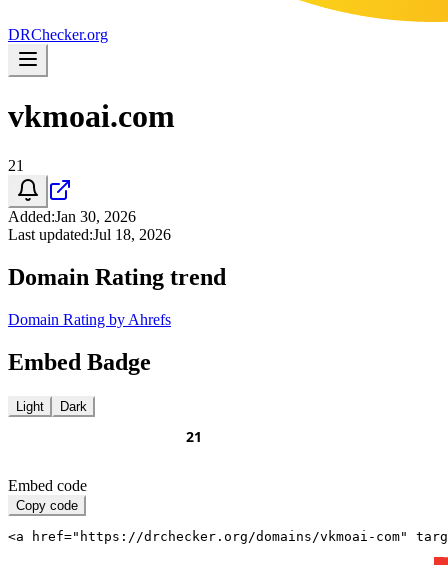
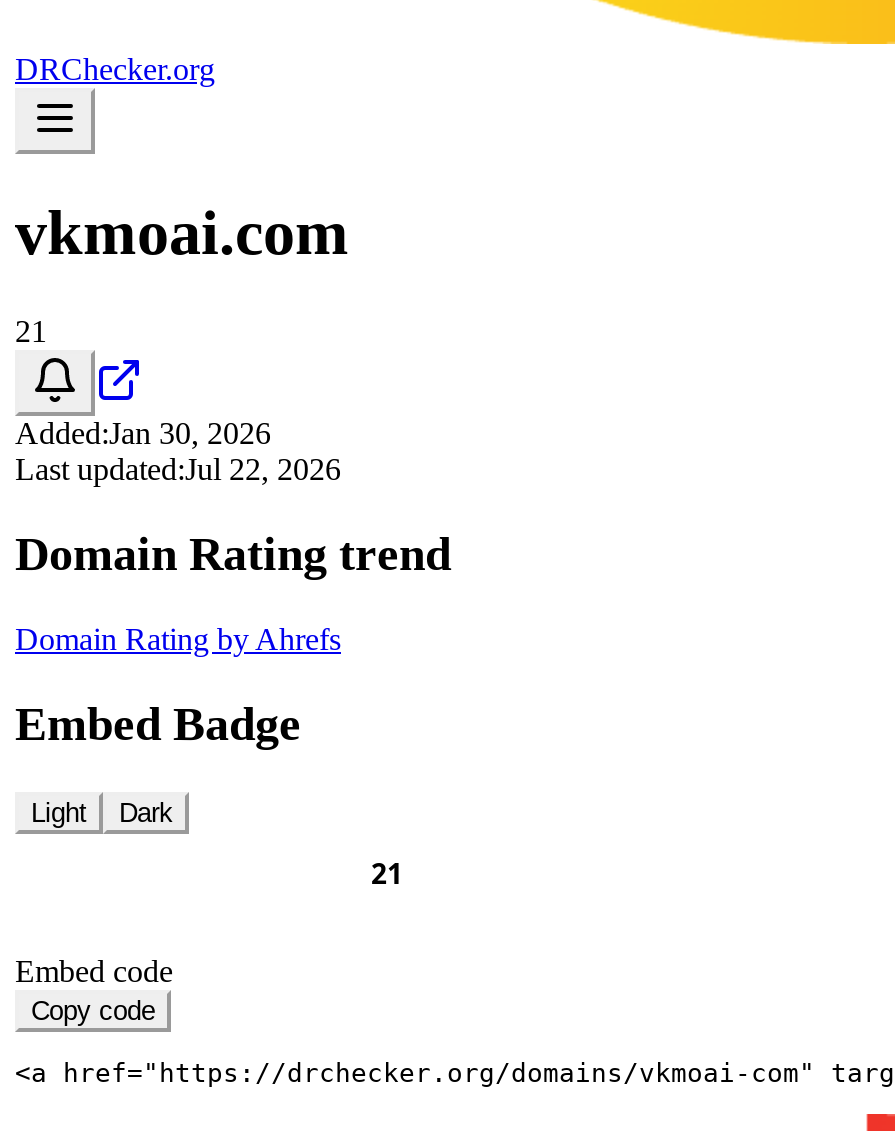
[8,226,171,243] Last updated:Jul 18, 2026 -> [15,452,341,486] Last updated:Jul 22, 2026

